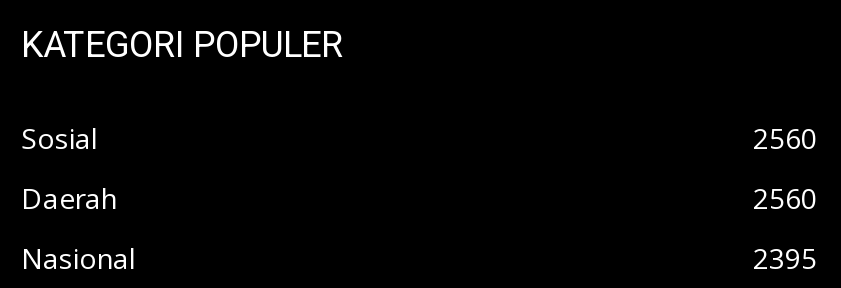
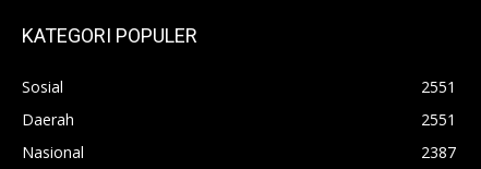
[753,118,817,156] 2560 -> [421,77,456,97] 2551
[753,178,817,216] 2560 -> [421,109,456,130] 2551
[753,238,817,276] 2395 -> [421,142,456,163] 2387

